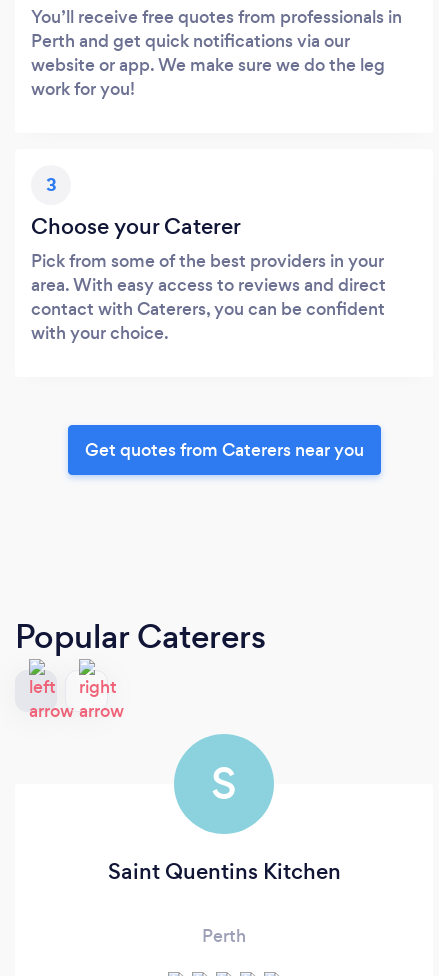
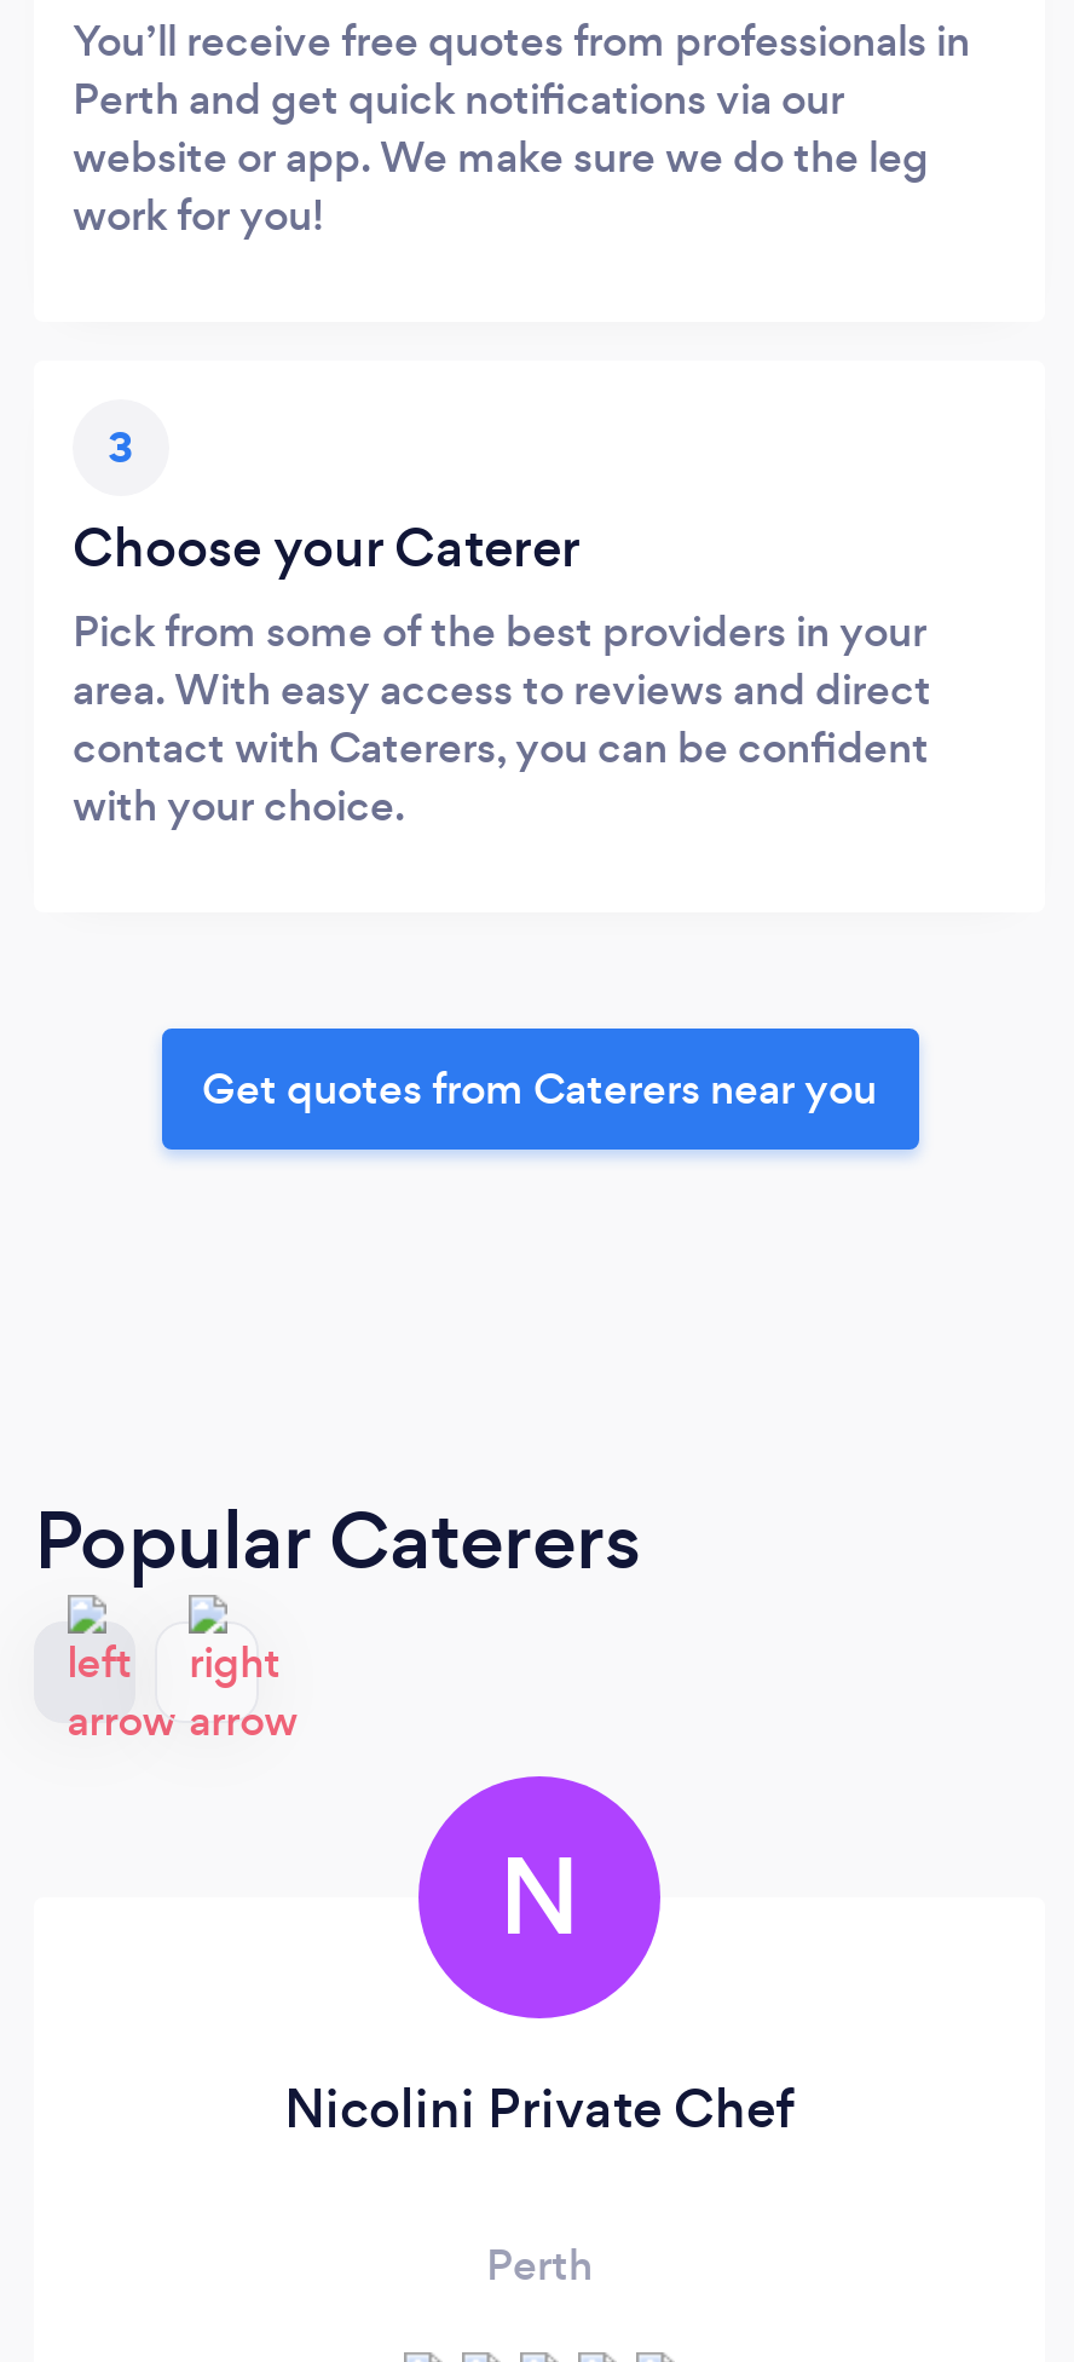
[211,754,237,814] S -> [498,1824,581,1970] N
[107,856,340,887] Saint Quentins Kitchen -> [284,2071,795,2146] Nicolini Private Chef

